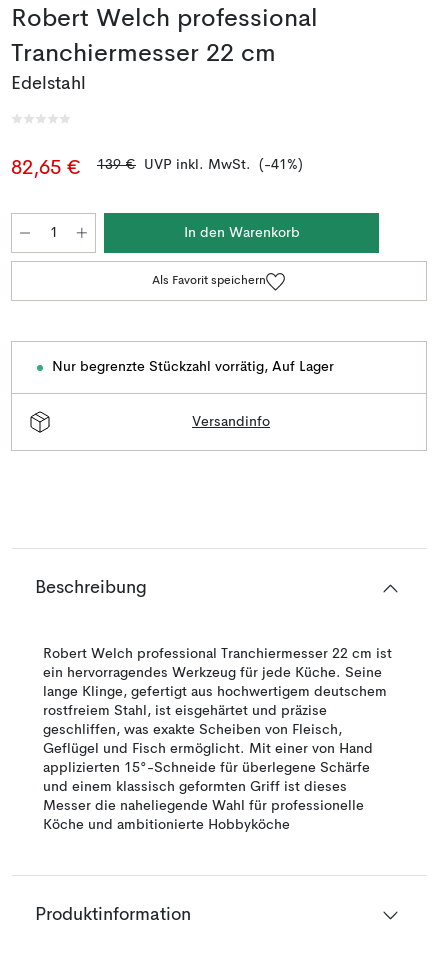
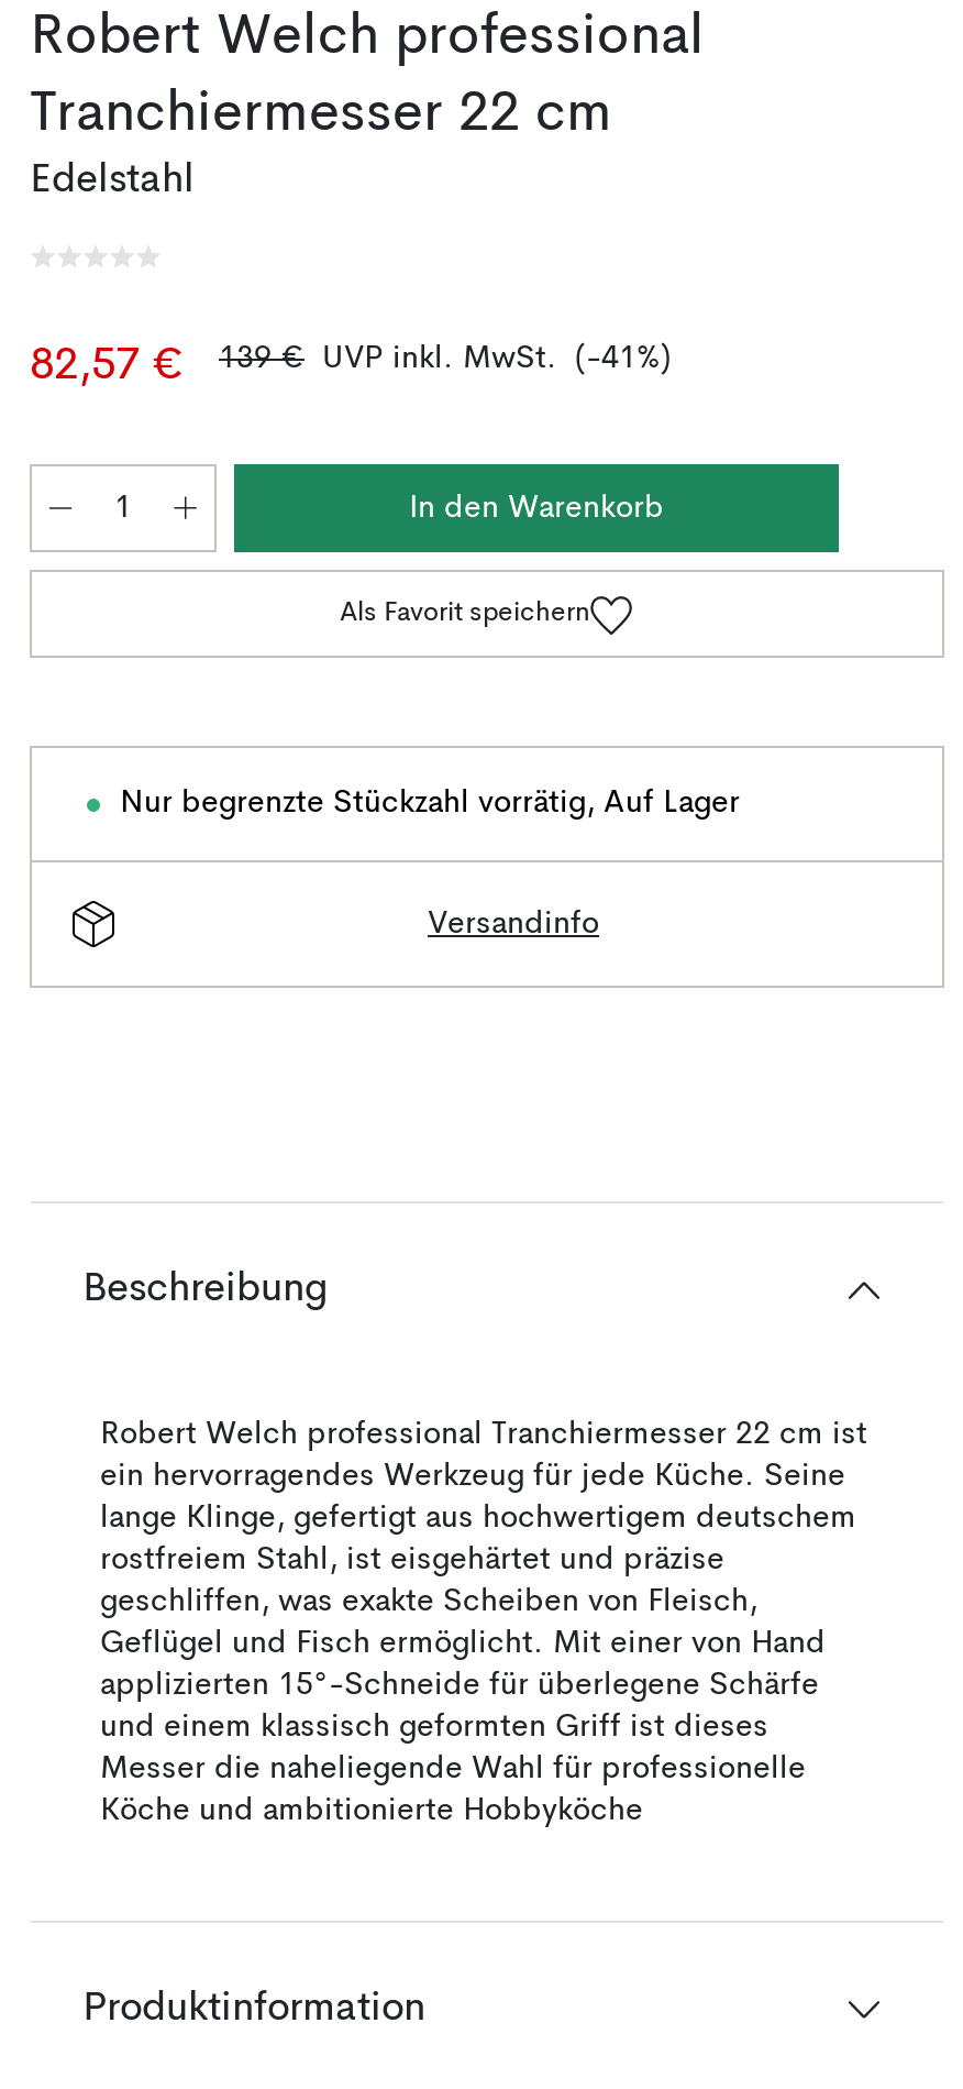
[11,159,81,179] 82,65 € -> [30,345,184,389] 82,57 €

